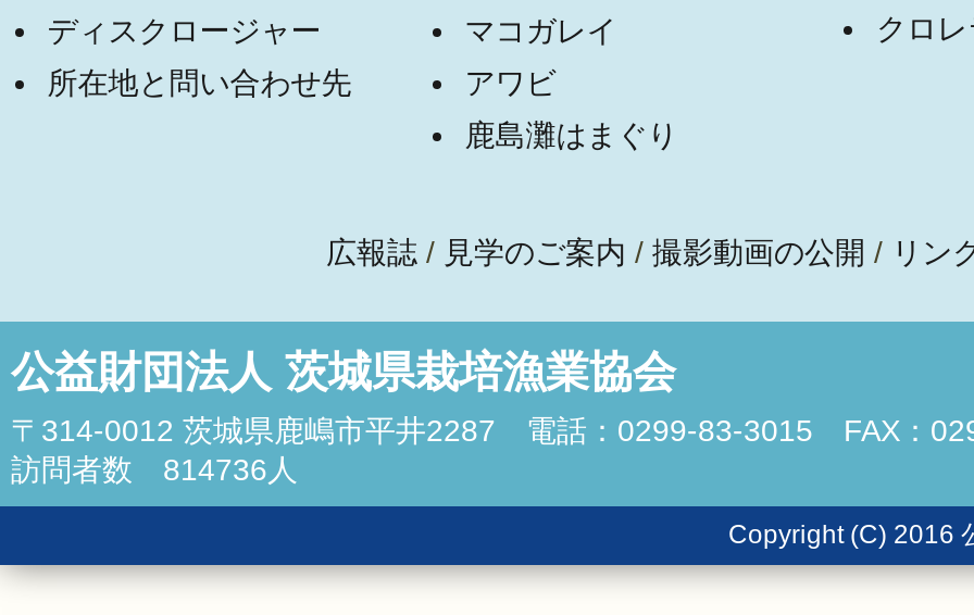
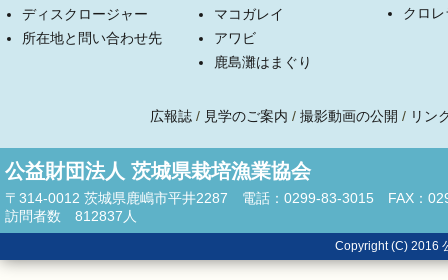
[11,452,298,487] 訪問者数814736人 -> [5,208,137,224] 訪問者数812837人

